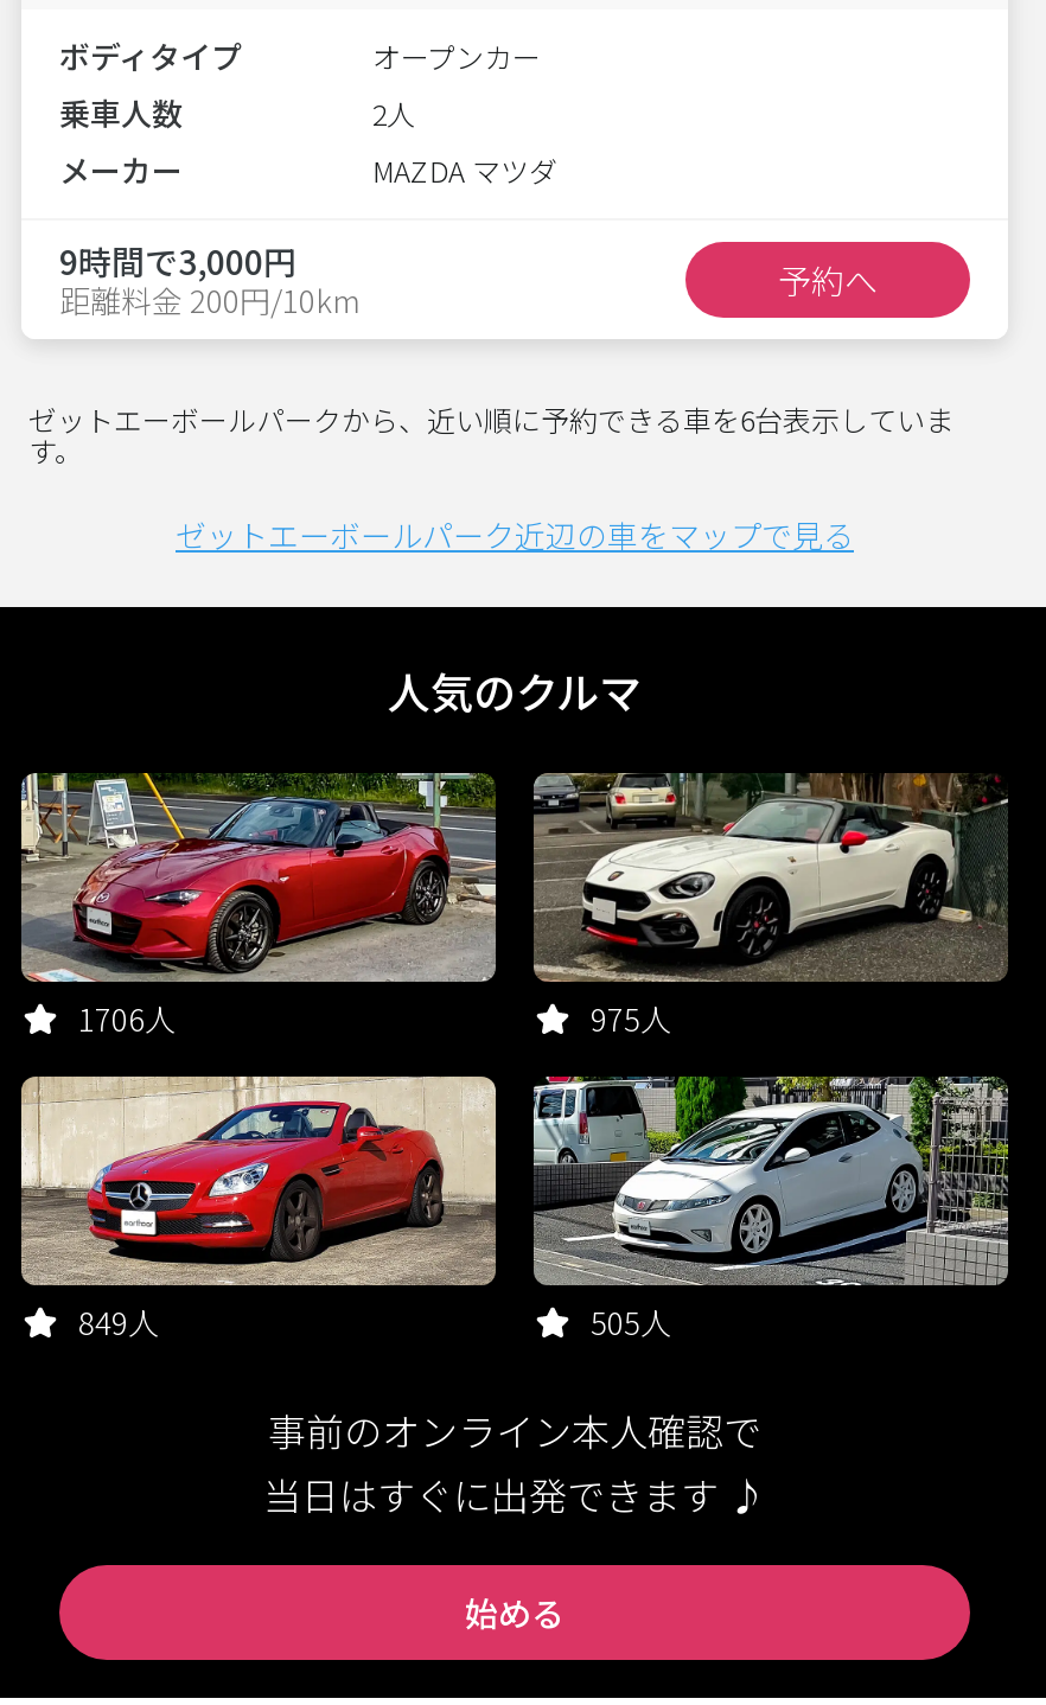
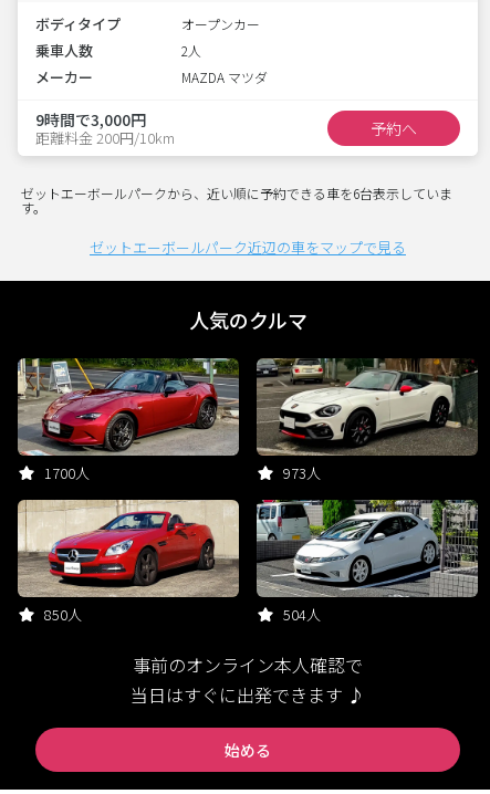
[78,996,176,1041] 1706人 -> [44,462,90,483] 1700人
[591,996,671,1041] 975人 -> [283,462,321,483] 973人
[78,1299,159,1345] 849人 -> [44,604,82,625] 850人
[591,1299,671,1345] 505人 -> [283,604,321,625] 504人

